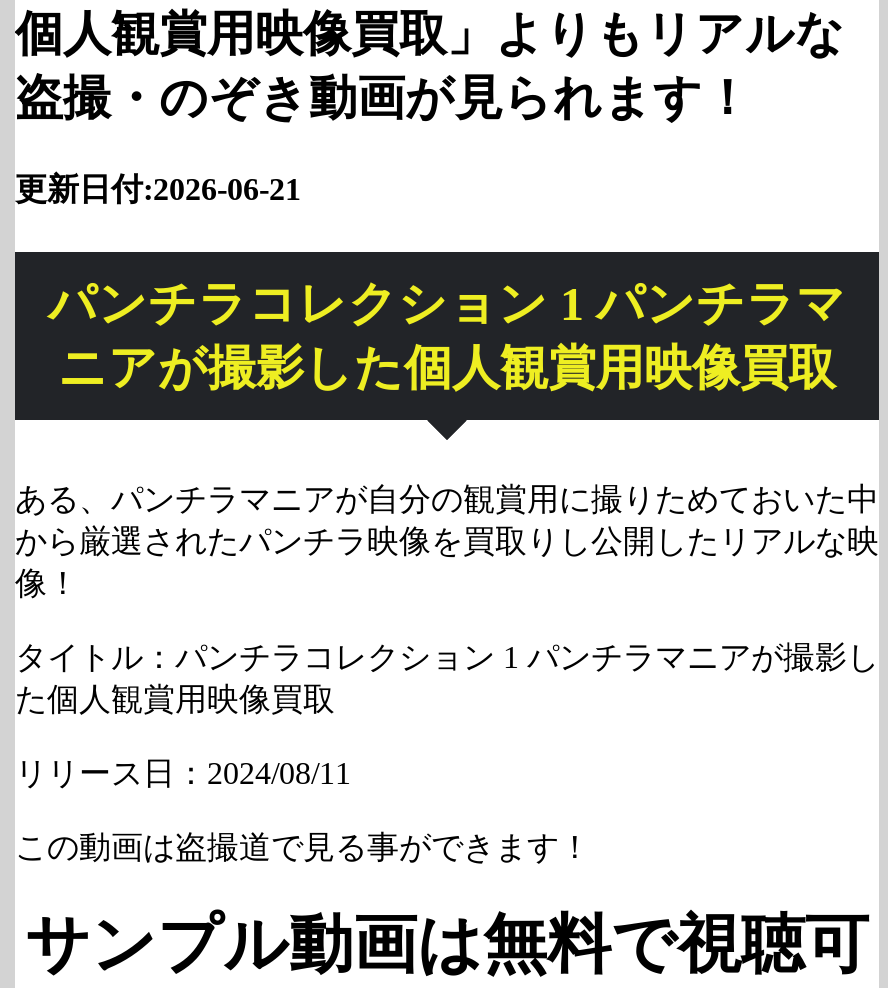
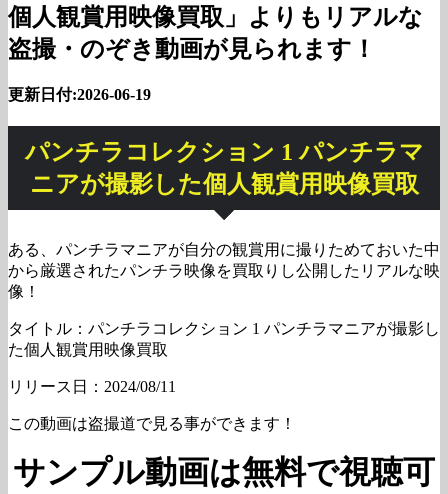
[15,172,301,206] 更新日付:2026-06-21 -> [8,86,151,103] 更新日付:2026-06-19

